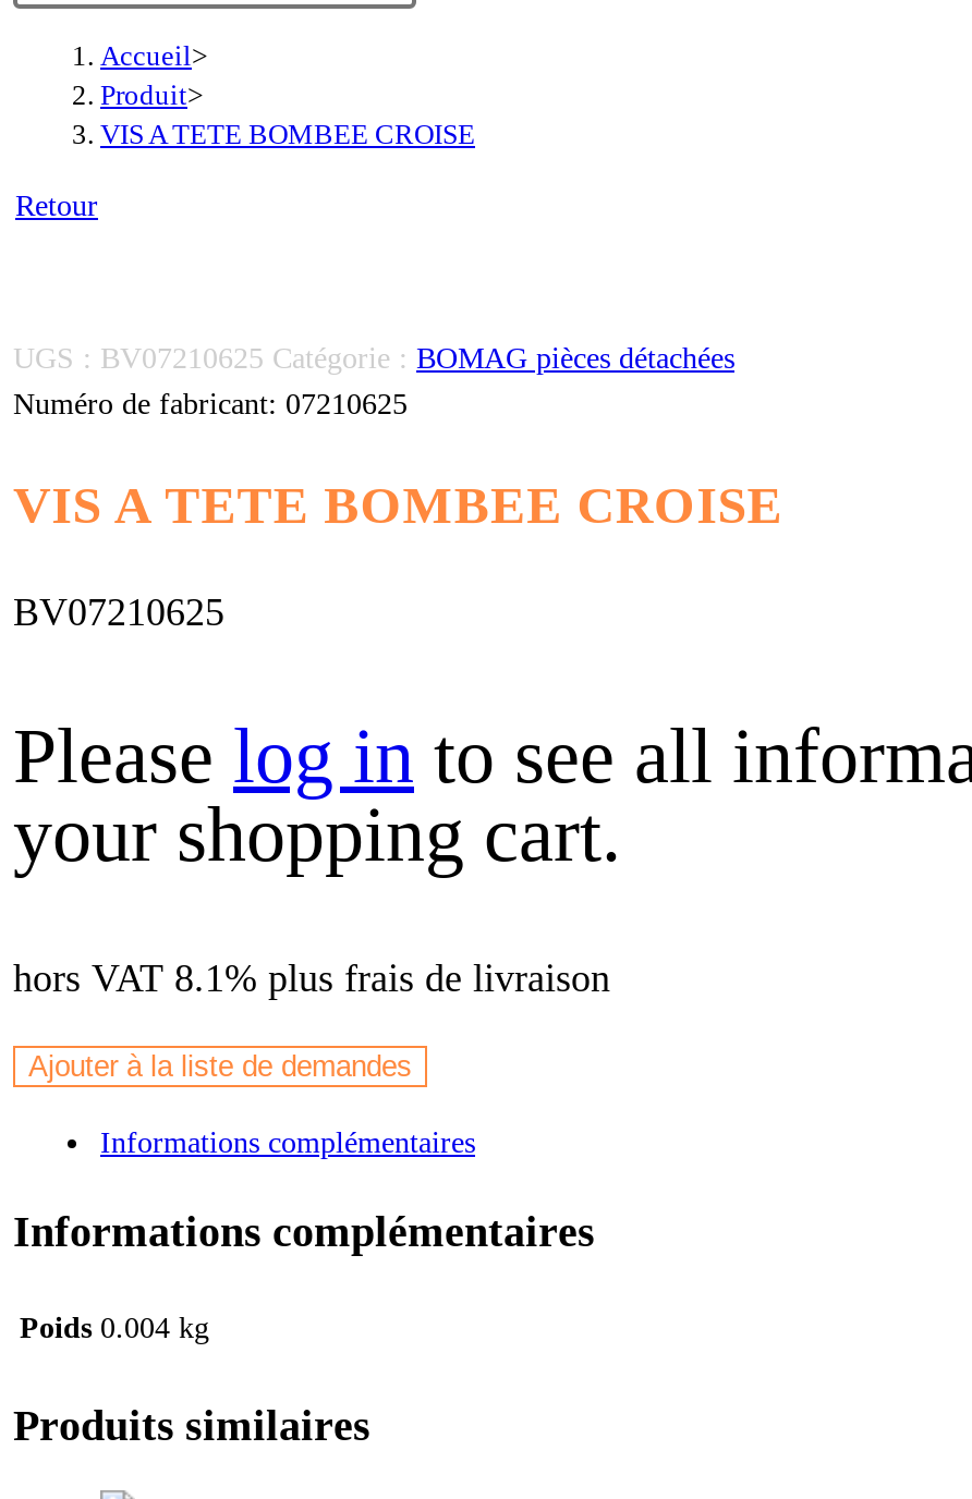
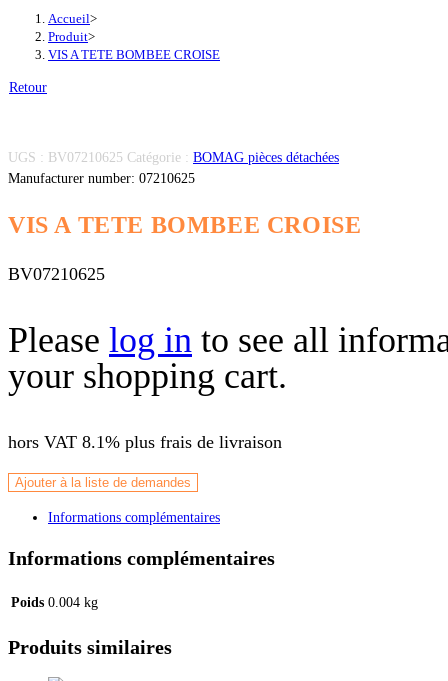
[13,388,408,421] Numéro de fabricant: 07210625 -> [8,171,195,186] Manufacturer number: 07210625

